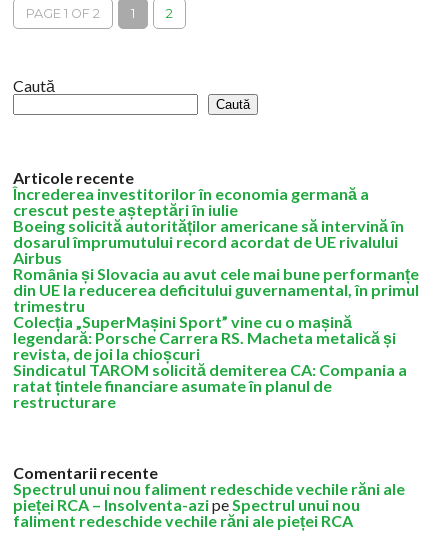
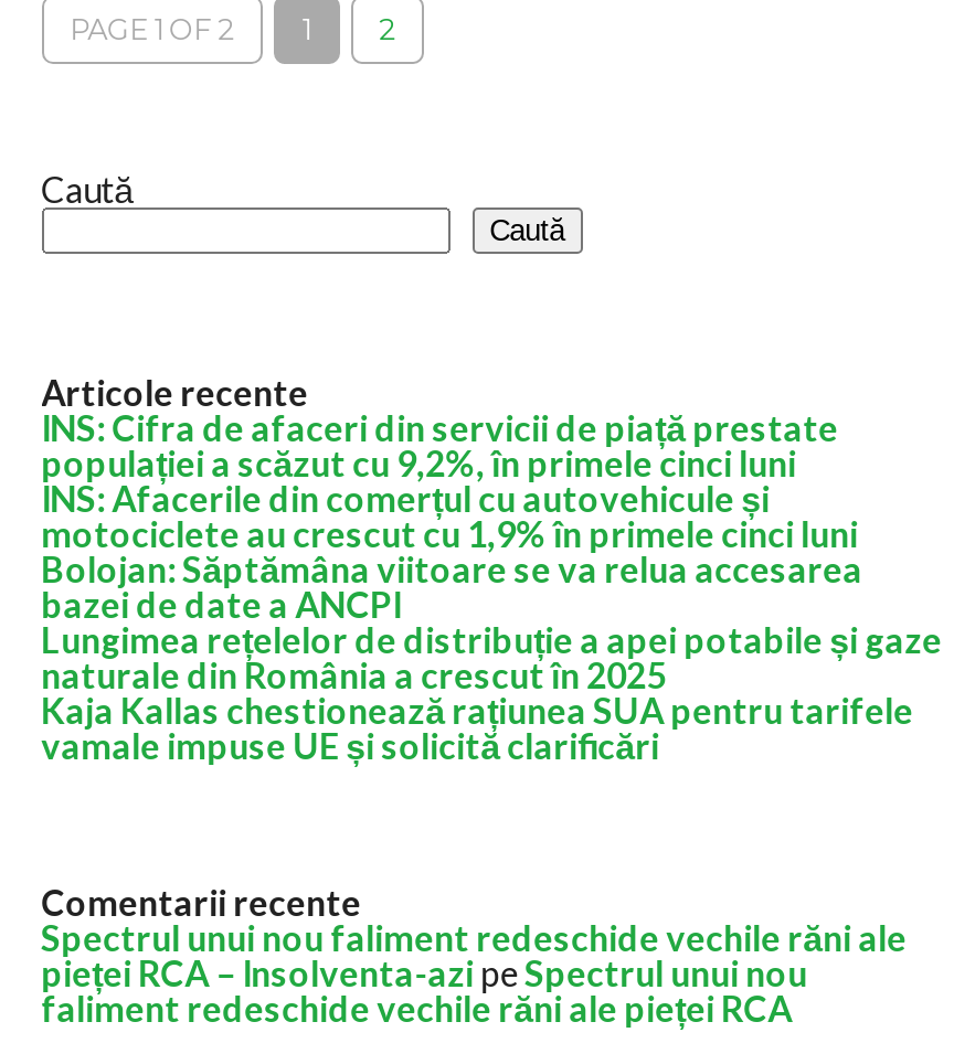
[13,184,419,411] Încrederea investitorilor în economia germană a | crescut peste așteptări în iulie | Boeing solicită autorităților americane să intervină în | dosarul împrumutului record acordat de UE rivalului | Airbus | România și Slovacia au avut cele mai bune performanțe | din UE la reducerea deficitului guvernamental, în primul | trimestru | Colecția „SuperMașini Sport” vine cu o mașină | legendară: Porsche Carrera RS. Macheta metalică și | revista, de joi la chioșcuri | Sindicatul TAROM solicită demiterea CA: Compania a | ratat țintele financiare asumate în planul de | restructurare -> [41,406,942,766] INS: Cifra de afaceri din servicii de piață prestate | populației a scăzut cu 9,2%, în primele cinci luni | INS: Afacerile din comerțul cu autovehicule și | motociclete au crescut cu 1,9% în primele cinci luni | Bolojan: Săptămâna viitoare se va relua accesarea | bazei de date a ANCPI | Lungimea rețelelor de distribuție a apei potabile și gaze | naturale din România a crescut în 2025 | Kaja Kallas chestionează rațiunea SUA pentru tarifele | vamale impuse UE și solicită clarificări

